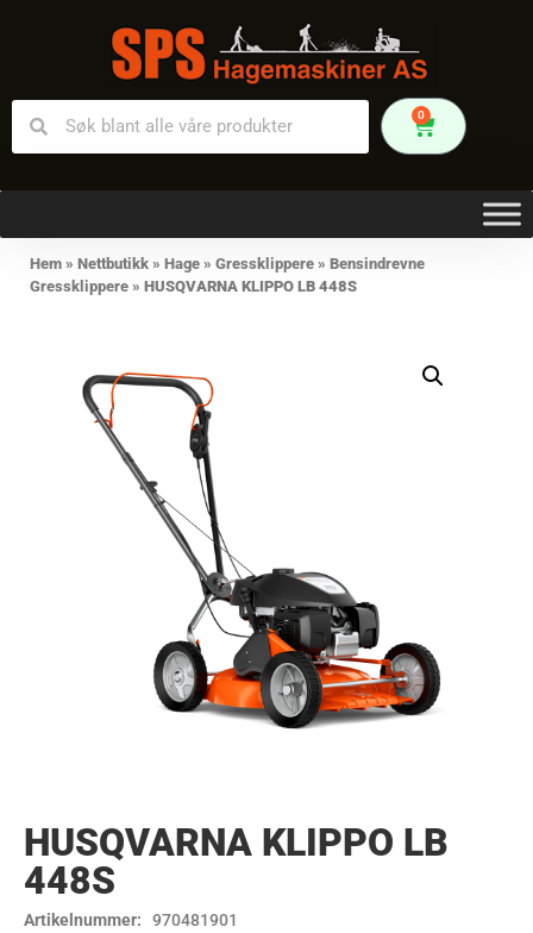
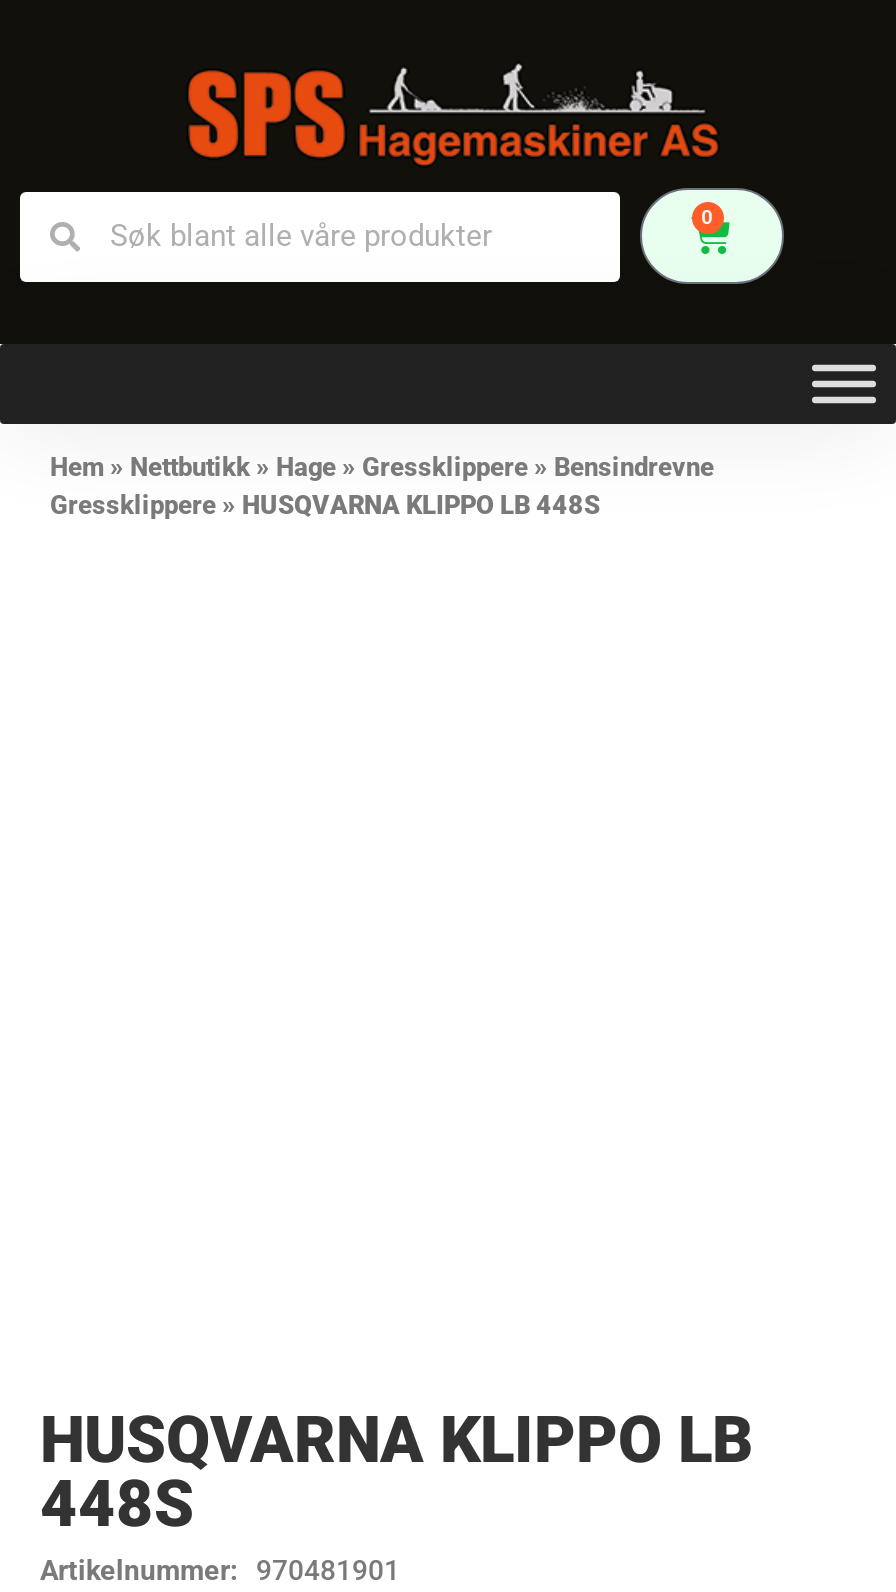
[81,364,444,730] [image] -> none

